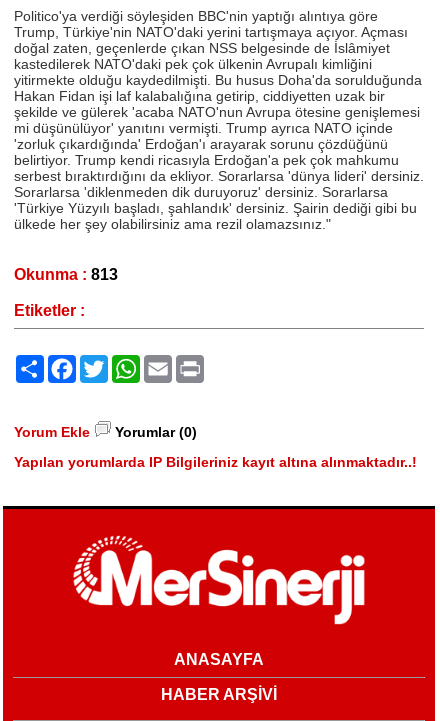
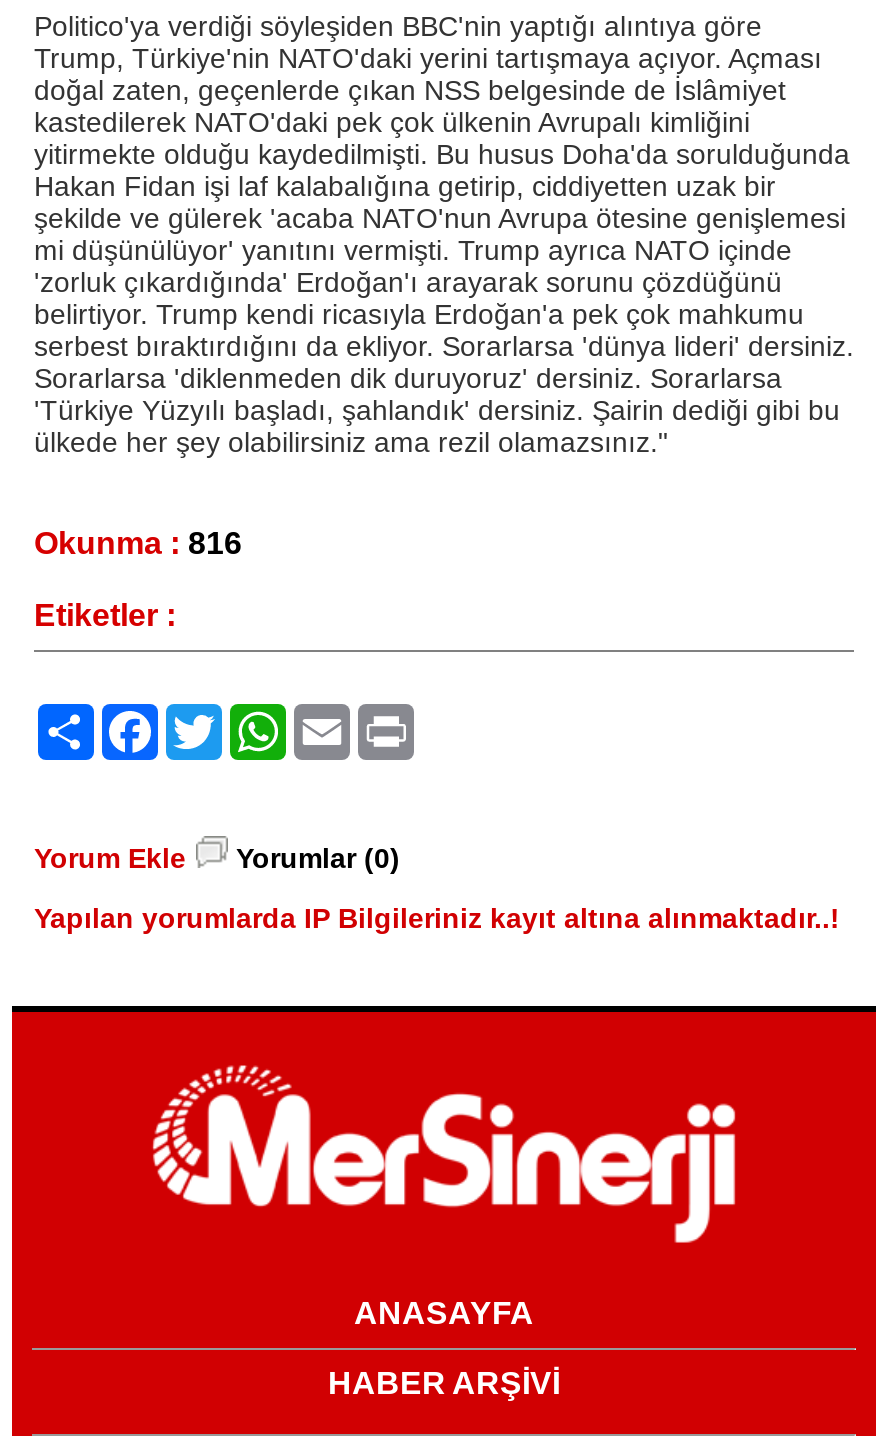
[14,266,118,283] Okunma : 813 -> [34,526,242,560] Okunma : 816

